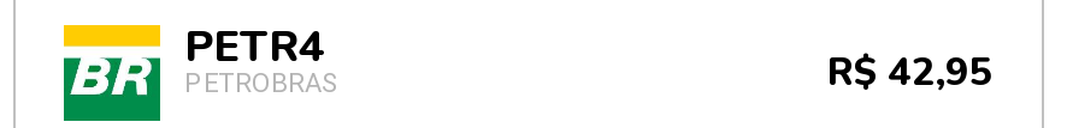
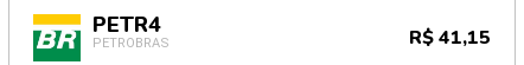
[827,47,994,99] R$ 42,95 -> [409,25,491,51] R$ 41,15

